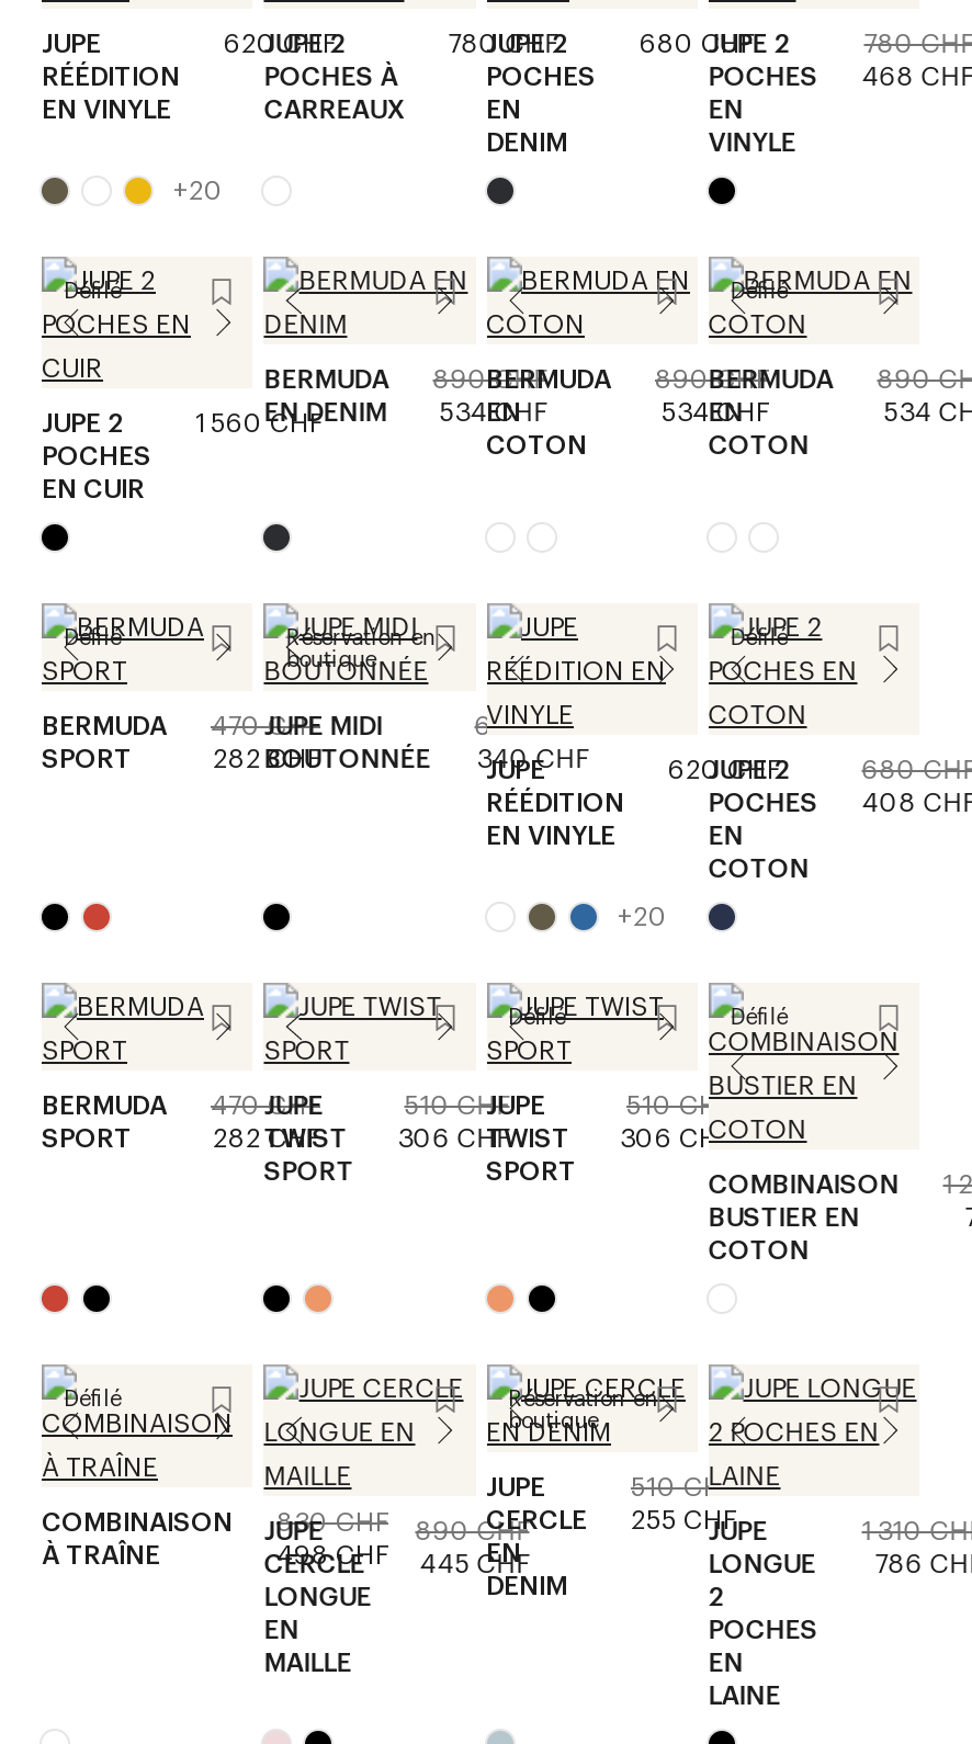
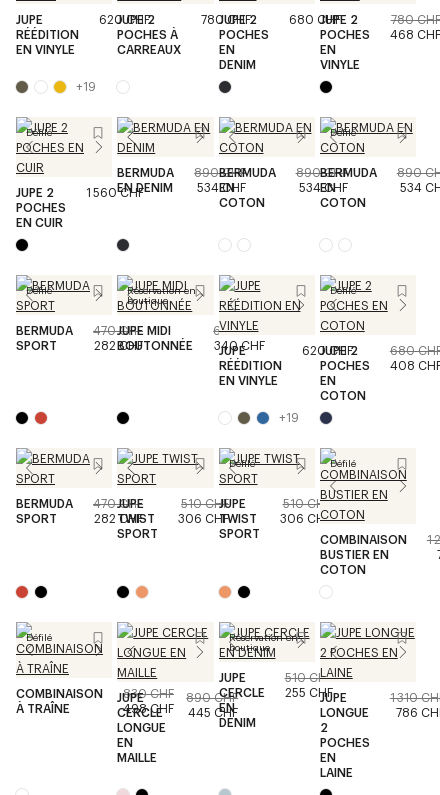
[173,171,224,206] +20 -> [76,78,96,94] +19
[618,897,668,932] +20 -> [278,409,298,425] +19

